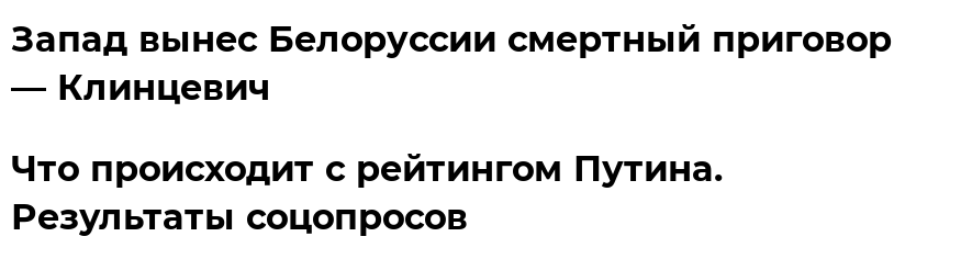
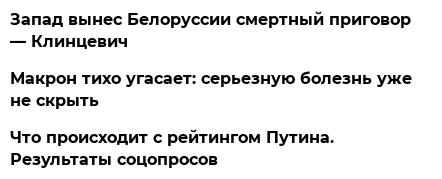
none -> [10,69,412,110] Макрон тихо угасает: серьезную болезнь уже | не скрыть

